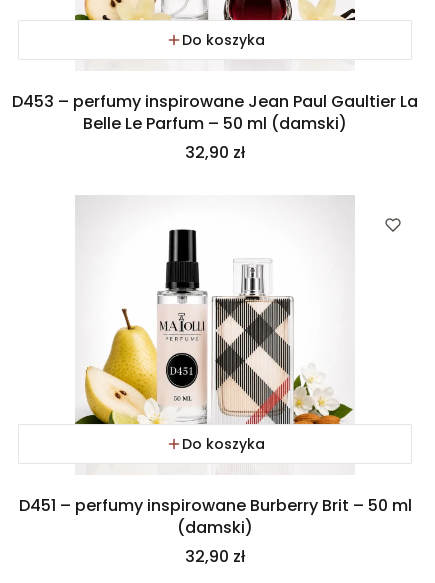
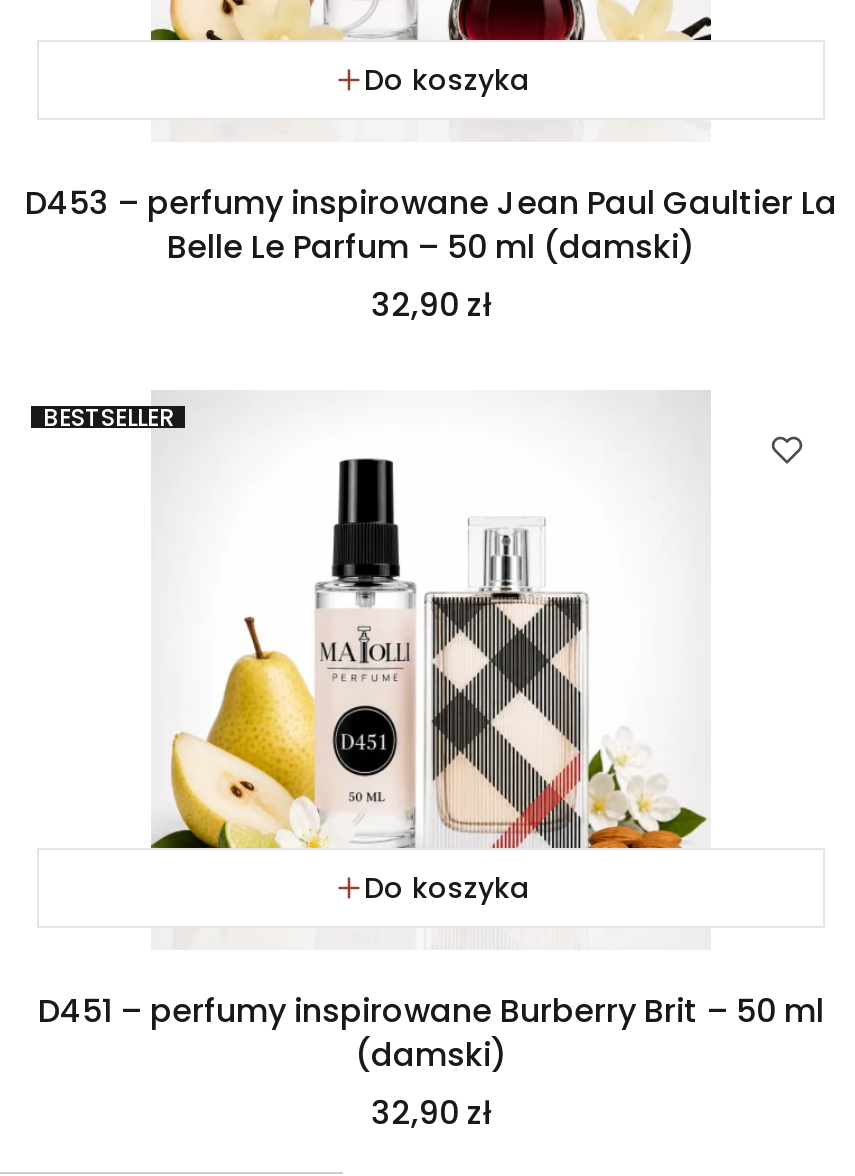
none -> [43,401,173,435] BESTSELLER

